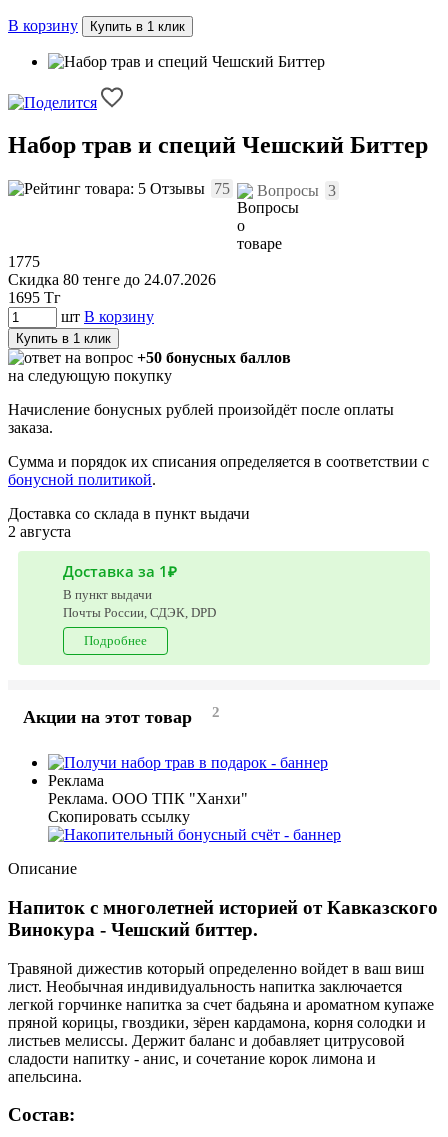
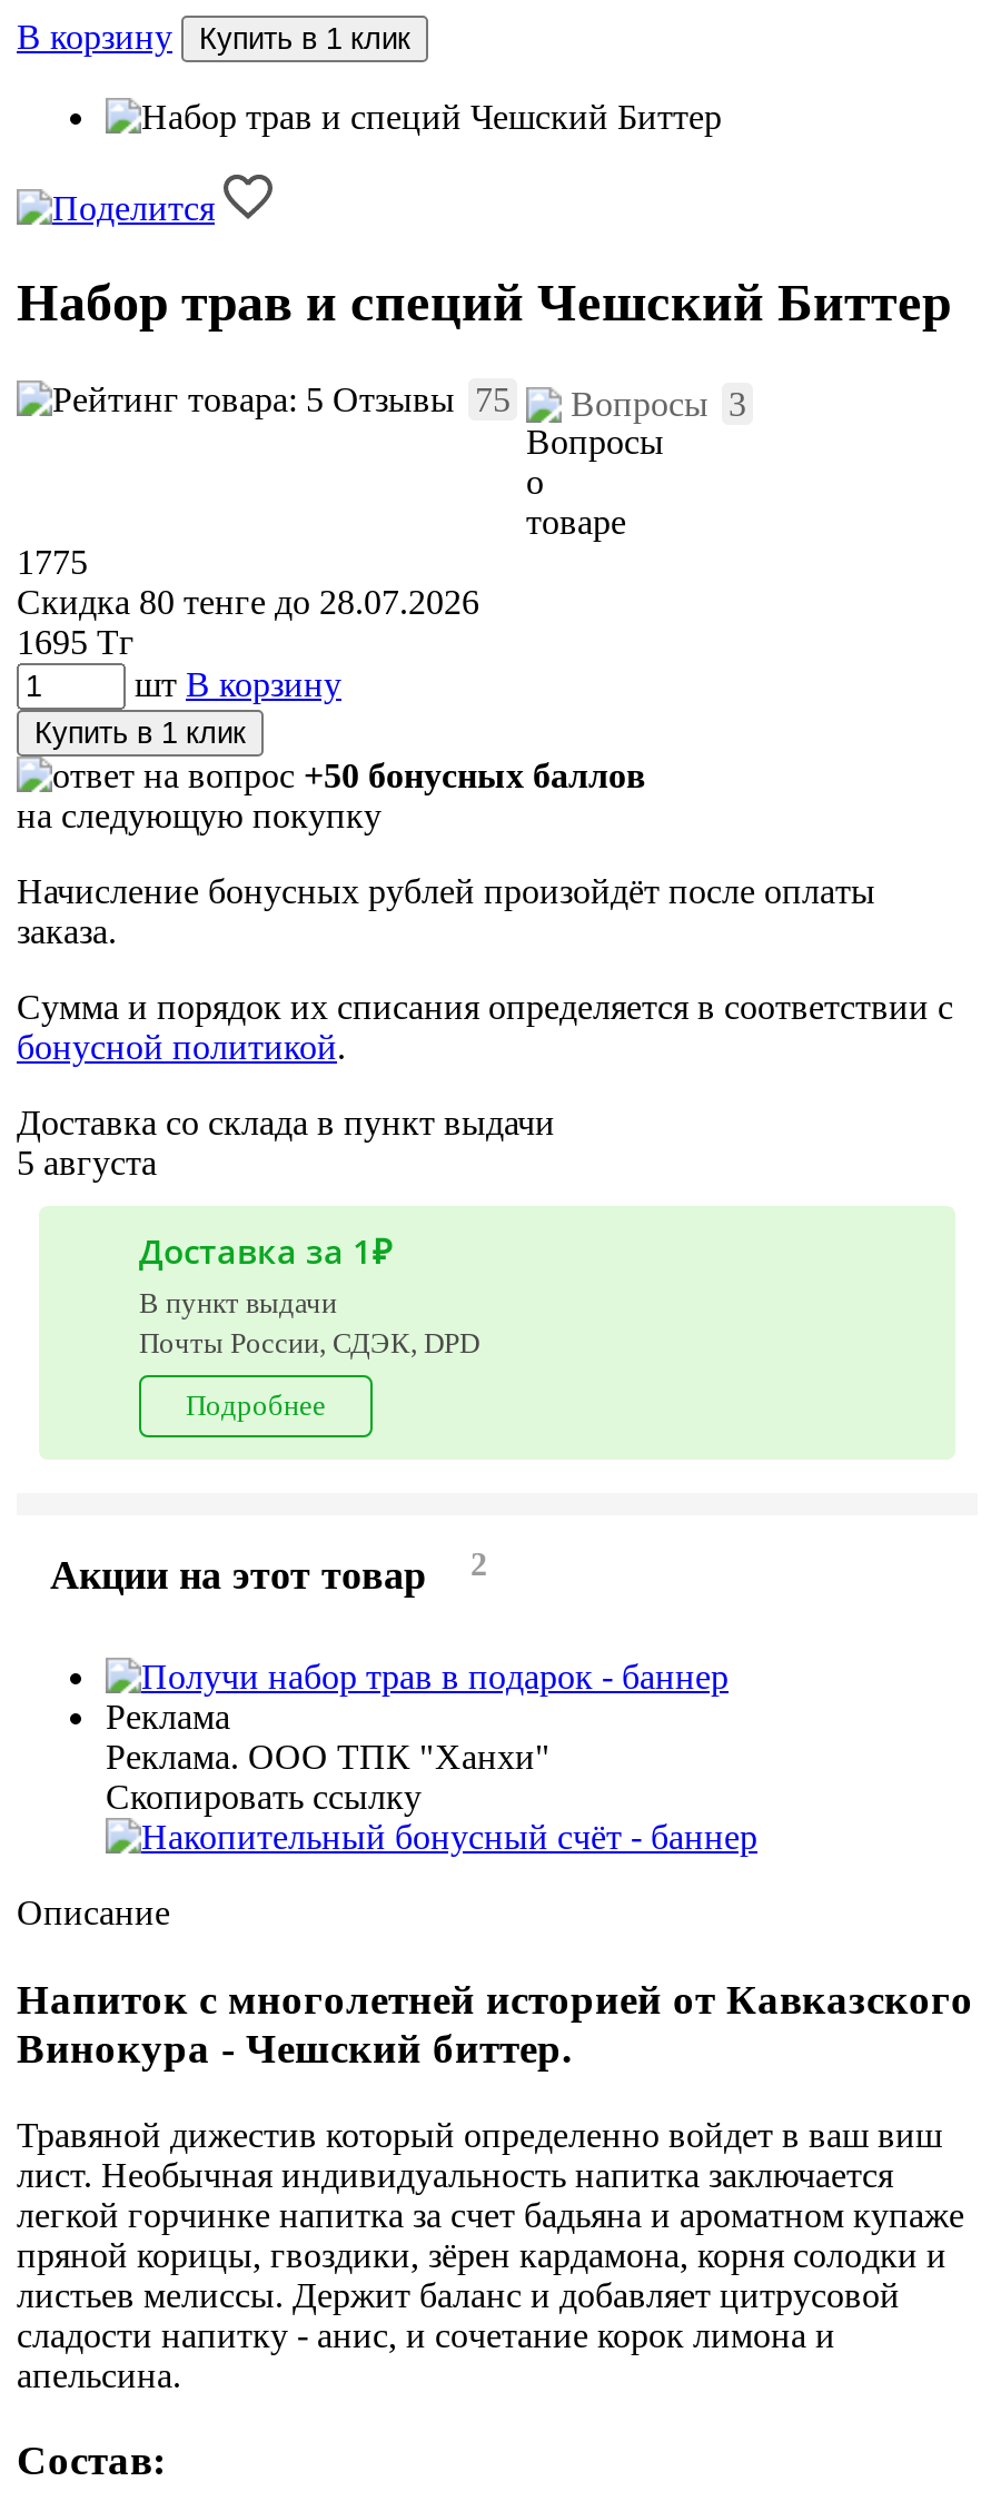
[8,271,216,288] Скидка 80 тенге до 24.07.2026 -> [17,583,479,621] Скидка 80 тенге до 28.07.2026
[8,523,71,540] 2 августа -> [17,1144,157,1182] 5 августа

